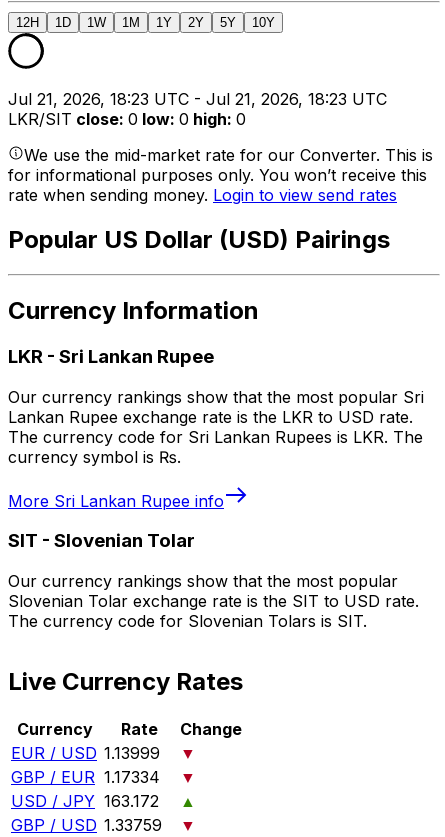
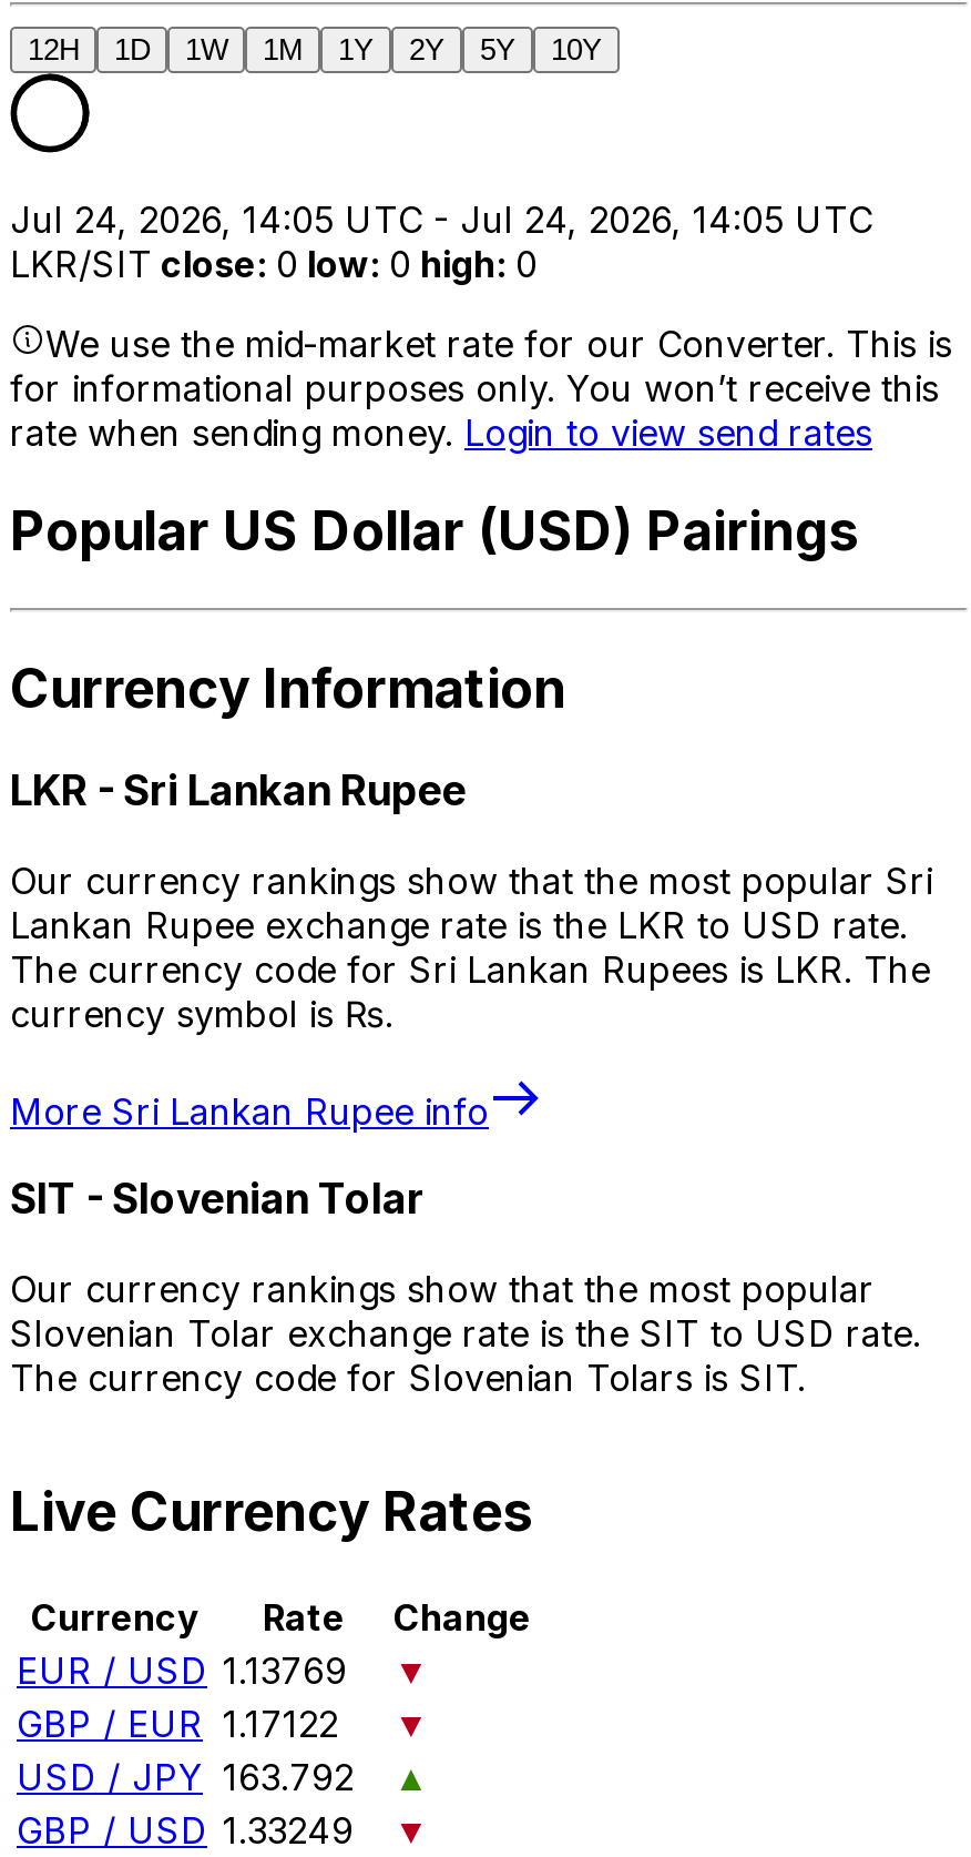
[8,89,387,109] Jul 21, 2026, 18:23 UTC - Jul 21, 2026, 18:23 UTC -> [10,198,872,243] Jul 24, 2026, 14:05 UTC - Jul 24, 2026, 14:05 UTC
[11,743,160,763] EUR / USD 1.13999 -> [17,1648,347,1693] EUR / USD 1.13769
[11,767,160,787] GBP / EUR 1.17334 -> [17,1702,338,1746] GBP / EUR 1.17122
[11,791,159,811] USD / JPY 163.172 -> [17,1755,354,1799] USD / JPY 163.792
[11,815,162,835] GBP / USD 1.33759 -> [17,1808,354,1853] GBP / USD 1.33249

